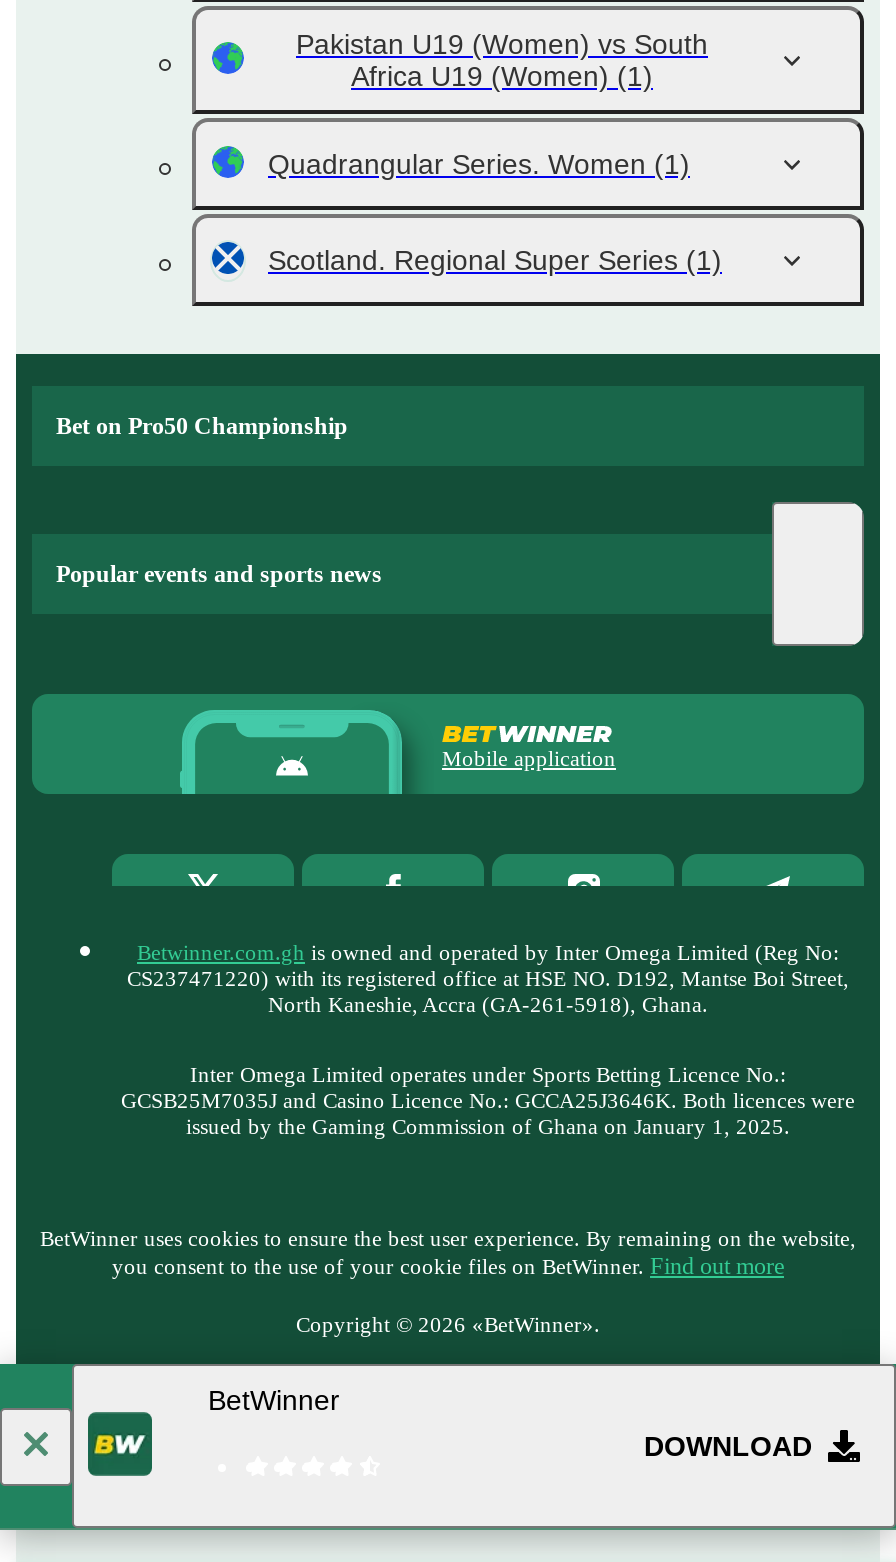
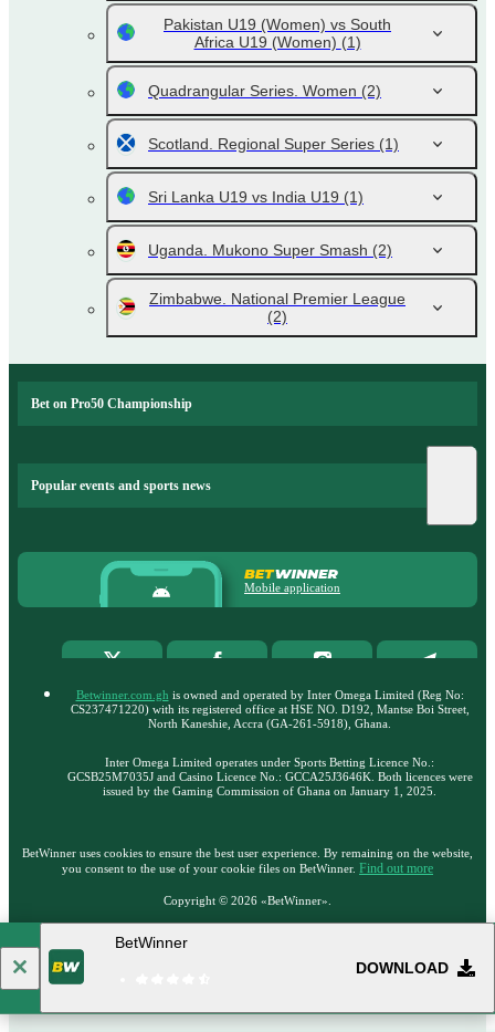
[268,148,690,180] Quadrangular Series. Women (1) -> [148,82,381,100] Quadrangular Series. Women (2)
none -> [105,186,478,325] [image] | Sri Lanka U19 vs India U19 (1) | Uganda. Mukono Super Smash (2) | Zimbabwe. National Premier League | (2)

